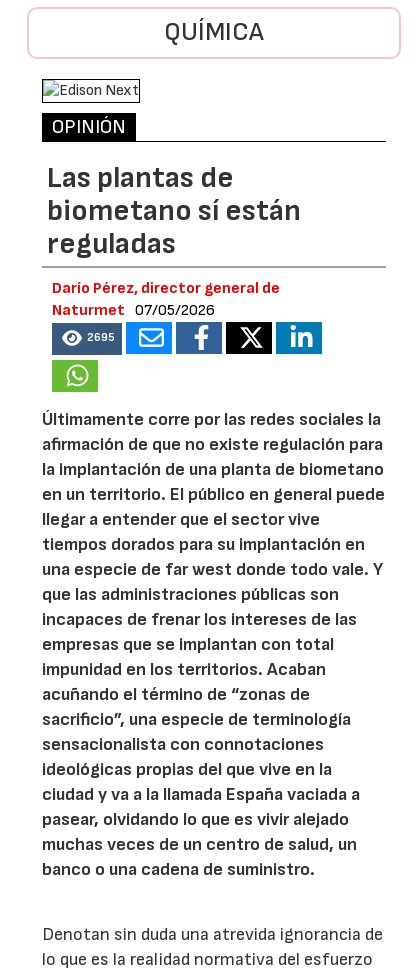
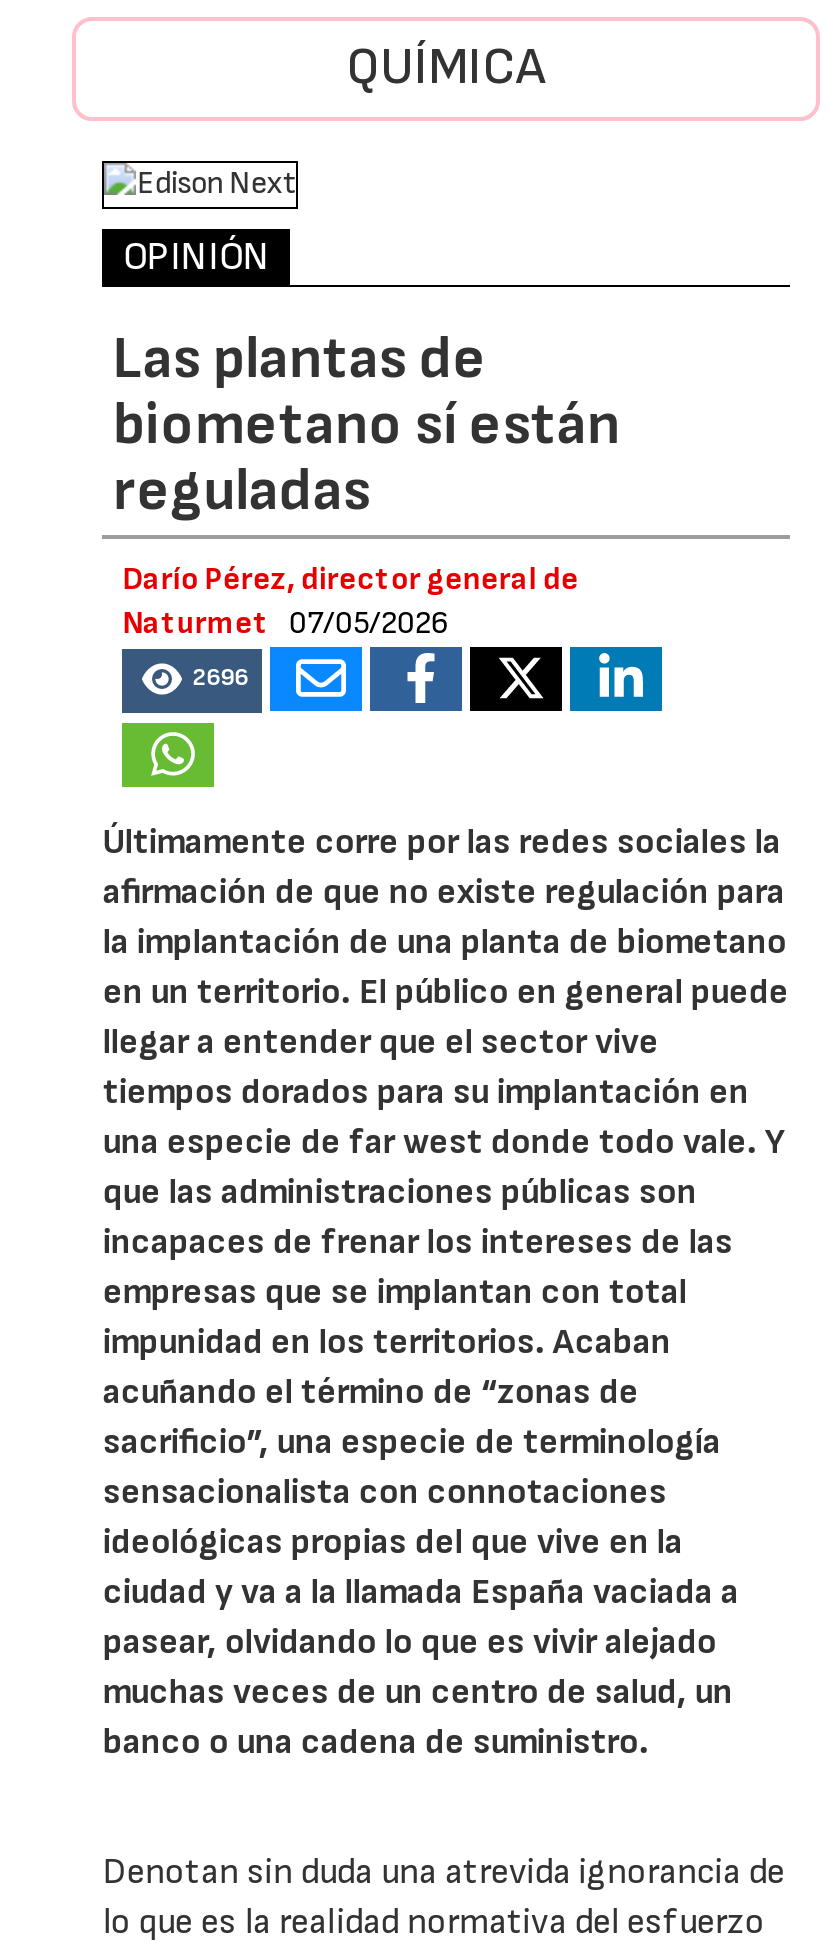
[87,330,115,345] 2695 -> [193,663,249,693] 2696

